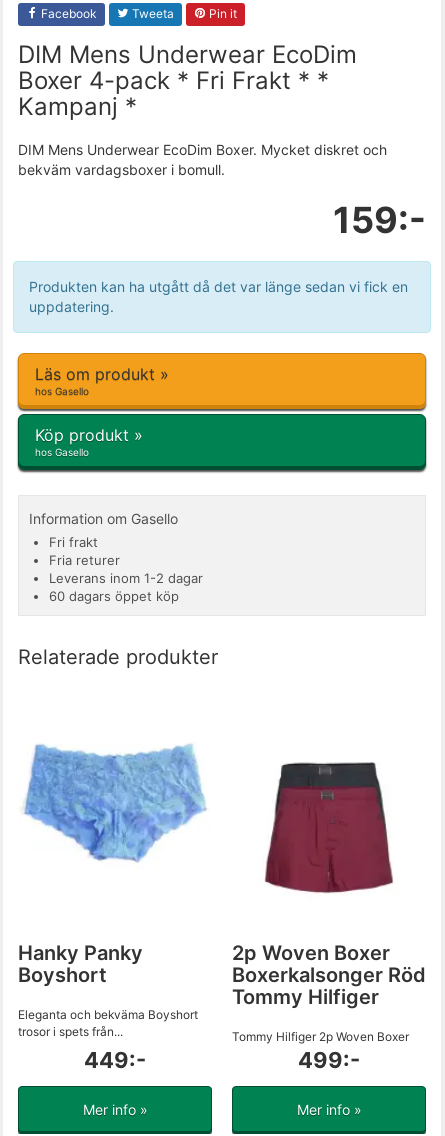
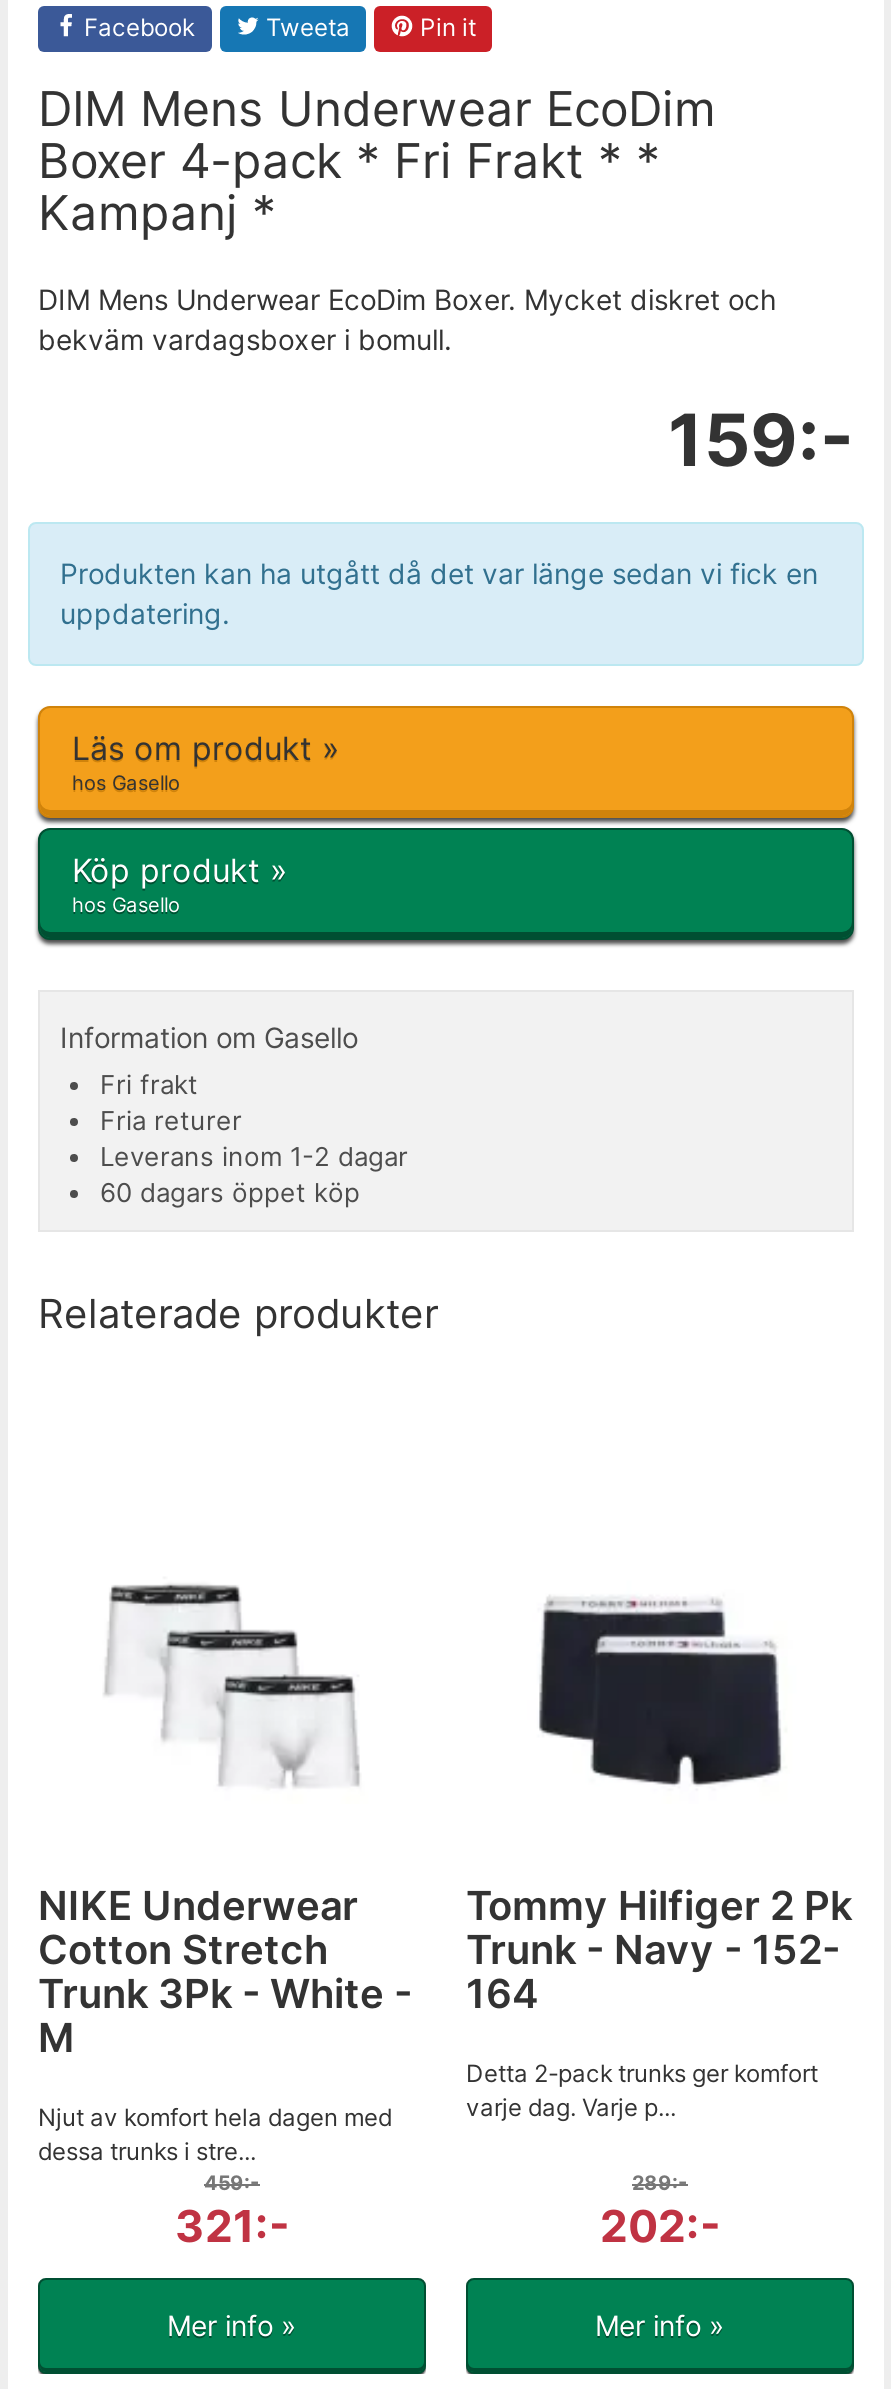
[23,744,207,862] [image] -> [68,1584,394,1786] [image]
[264,761,394,881] [image] -> [538,1598,782,1786] [image]
[18,941,143,987] Hanky Panky | Boyshort -> [38,1882,412,2062] NIKE Underwear | Cotton Stretch | Trunk 3Pk - White - | M
[232,941,426,1073] 2p Woven Boxer | Boxerkalsonger Röd | Tommy Hilfiger | Tommy Hilfiger 2p Woven Boxer | 499:- -> [466,1882,852,2252] Tommy Hilfiger 2 Pk | Trunk - Navy - 152- | 164 | Detta 2-pack trunks ger komfort | varje dag. Varje p... | 289:- | 202:-
[18,1007,198,1073] Eleganta och bekväma Boyshort | trosor i spets från... | 449:- -> [38,2102,392,2252] Njut av komfort hela dagen med | dessa trunks i stre... | 459:- | 321:-

